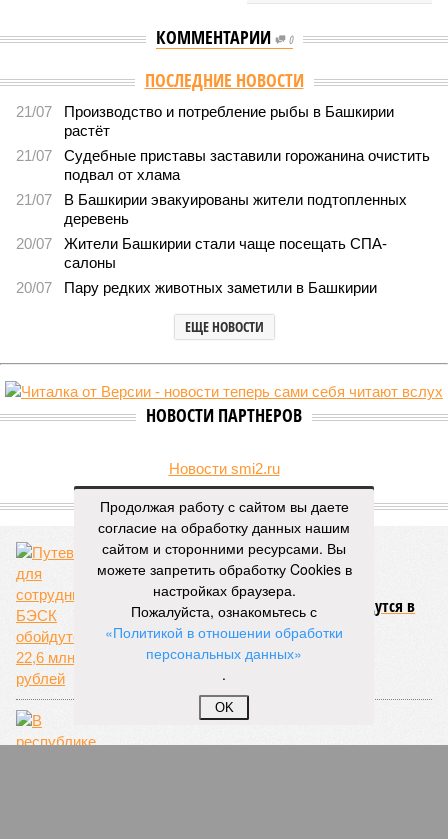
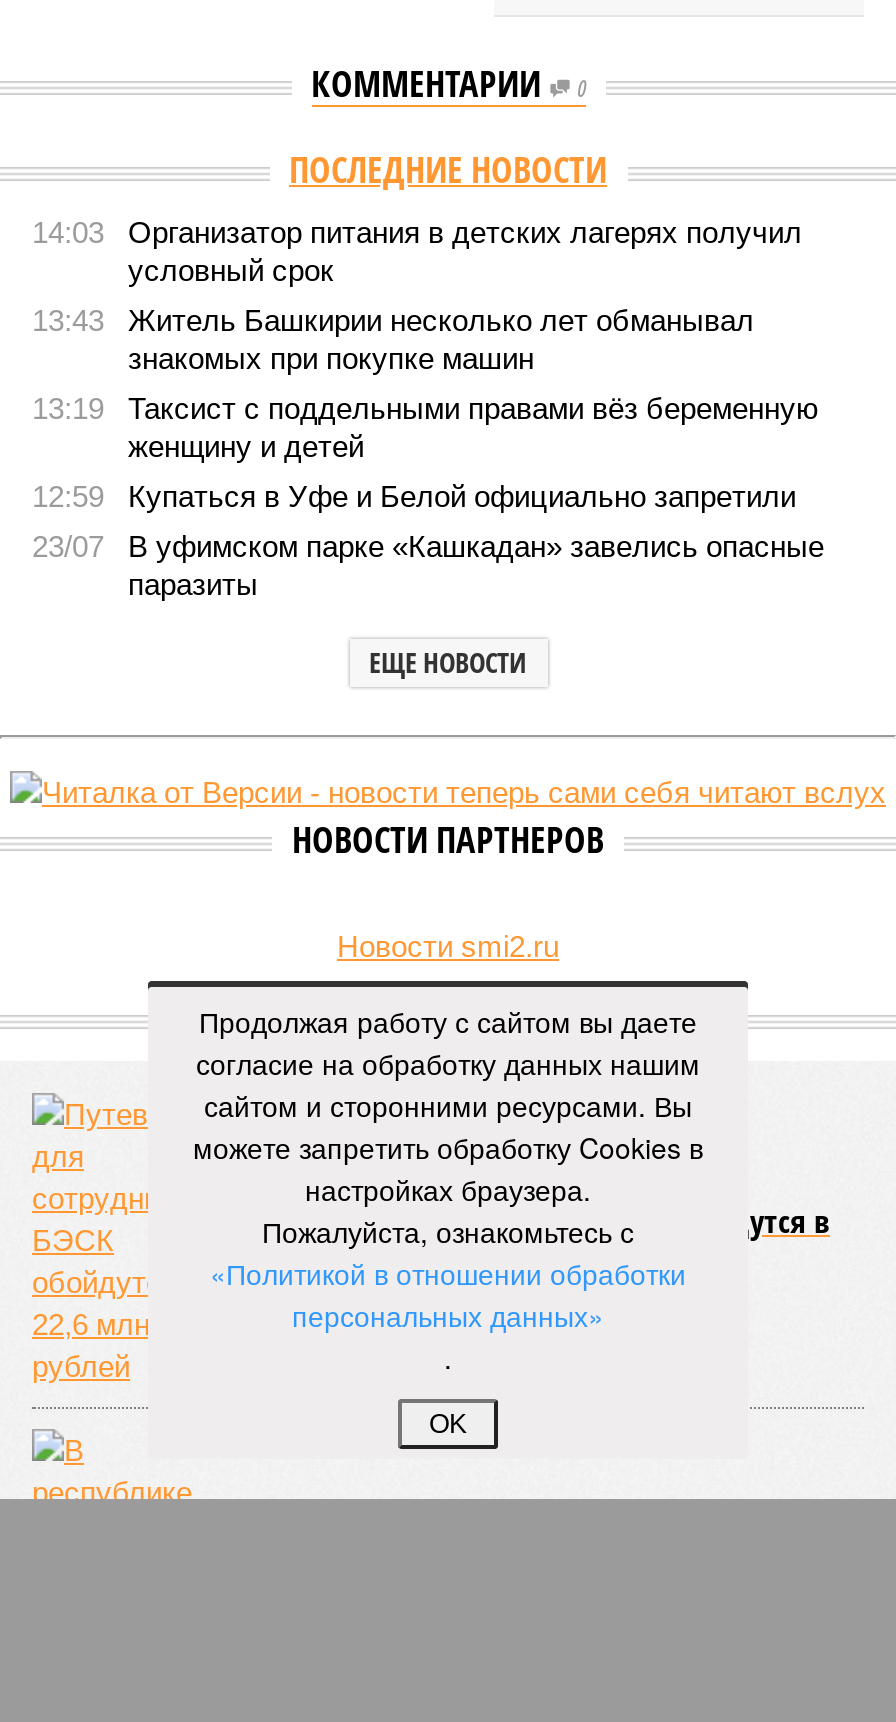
[16,103,394,139] 21/07 | Производство и потребление рыбы в Башкирии | растёт -> [32,215,802,287] 14:03 | Организатор питания в детских лагерях получил | условный срок
[16,147,430,183] 21/07 | Судебные приставы заставили горожанина очистить | подвал от хлама -> [32,303,754,375] 13:43 | Житель Башкирии несколько лет обманывал | знакомых при покупке машин
[16,191,407,227] 21/07 | В Башкирии эвакуированы жители подтопленных | деревень -> [32,391,818,463] 13:19 | Таксист с поддельными правами вёз беременную | женщину и детей
[16,235,387,271] 20/07 | Жители Башкирии стали чаще посещать СПА- | салоны -> [32,479,796,513] 12:59 | Купаться в Уфе и Белой официально запретили
[16,279,377,296] 20/07 | Пару редких животных заметили в Башкирии -> [32,529,824,601] 23/07 | В уфимском парке «Кашкадан» завелись опасные | паразиты

